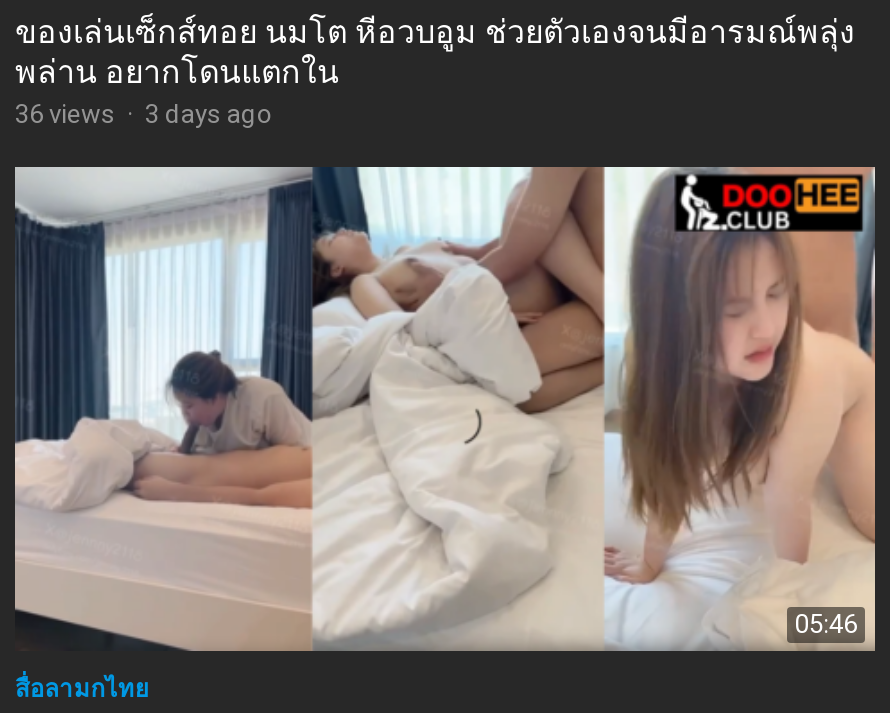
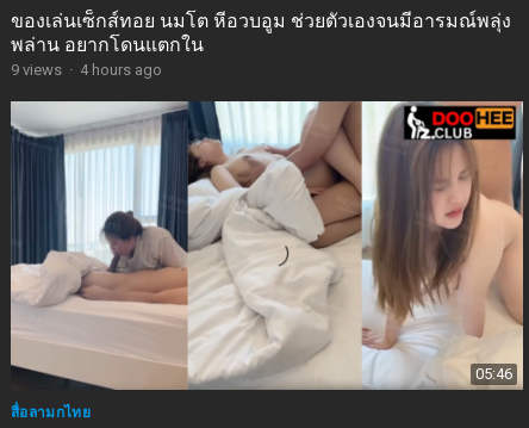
[15,99,273,129] 36 views · 3 days ago -> [11,61,162,78] 9 views · 4 hours ago

